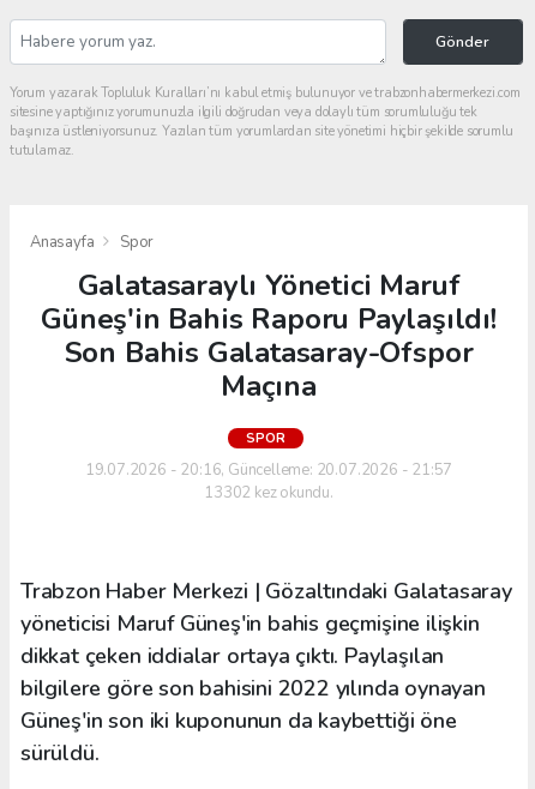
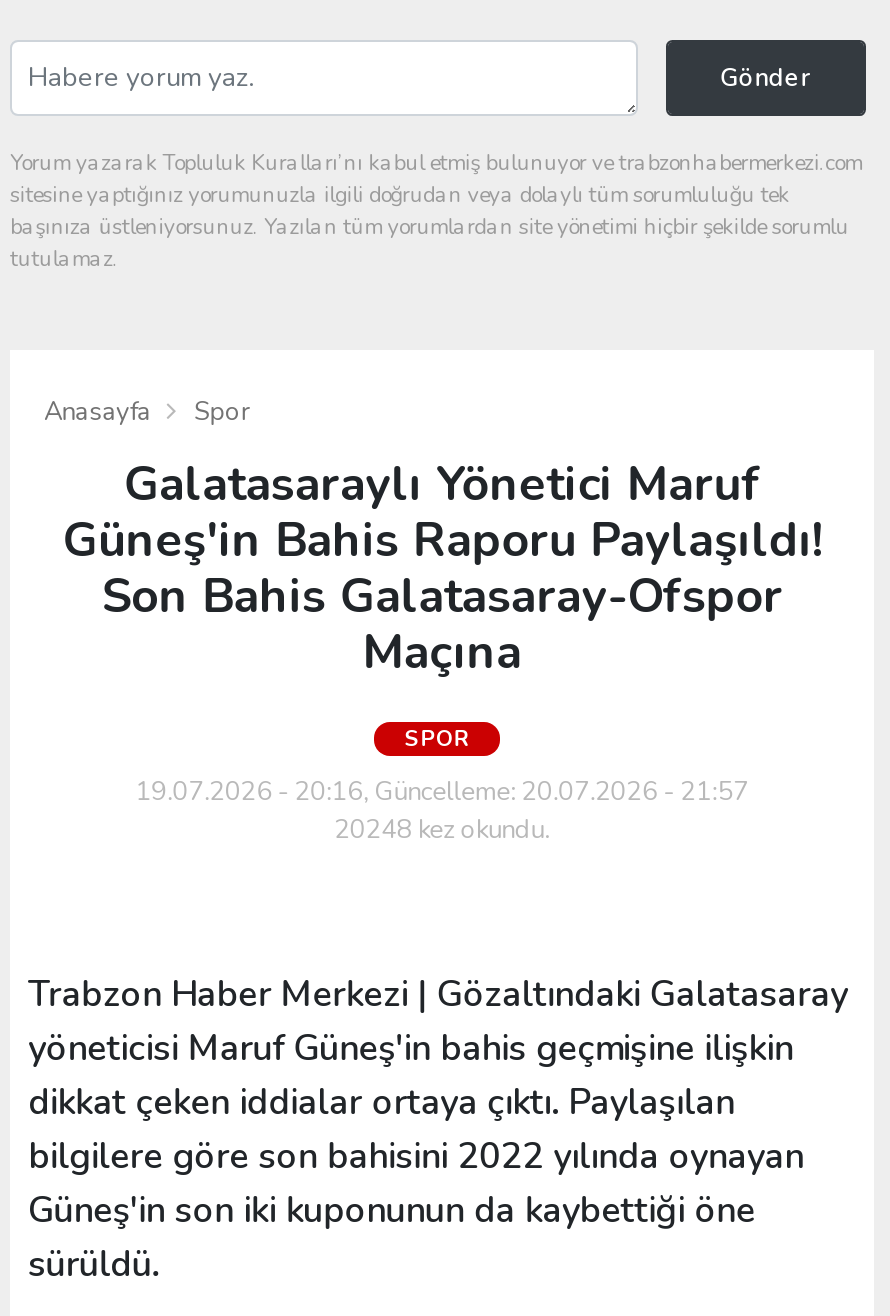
[204,483,333,504] 13302 kez okundu. -> [334,813,550,849] 20248 kez okundu.

